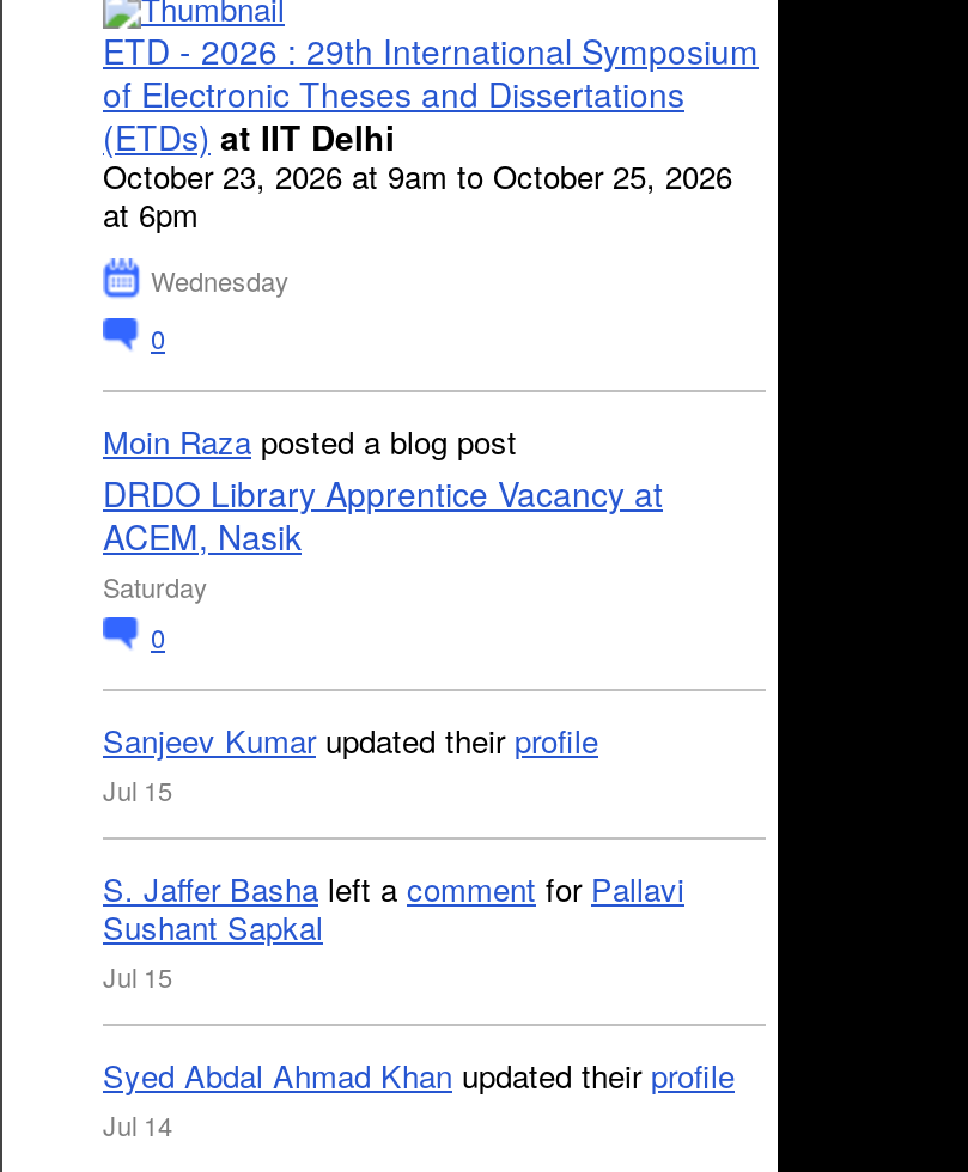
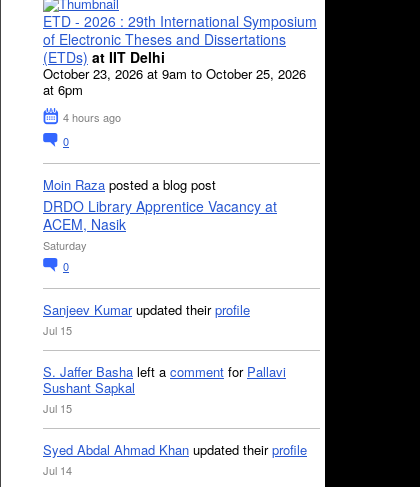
[151,261,290,299] Wednesday -> [63,109,121,125] 4 hours ago

